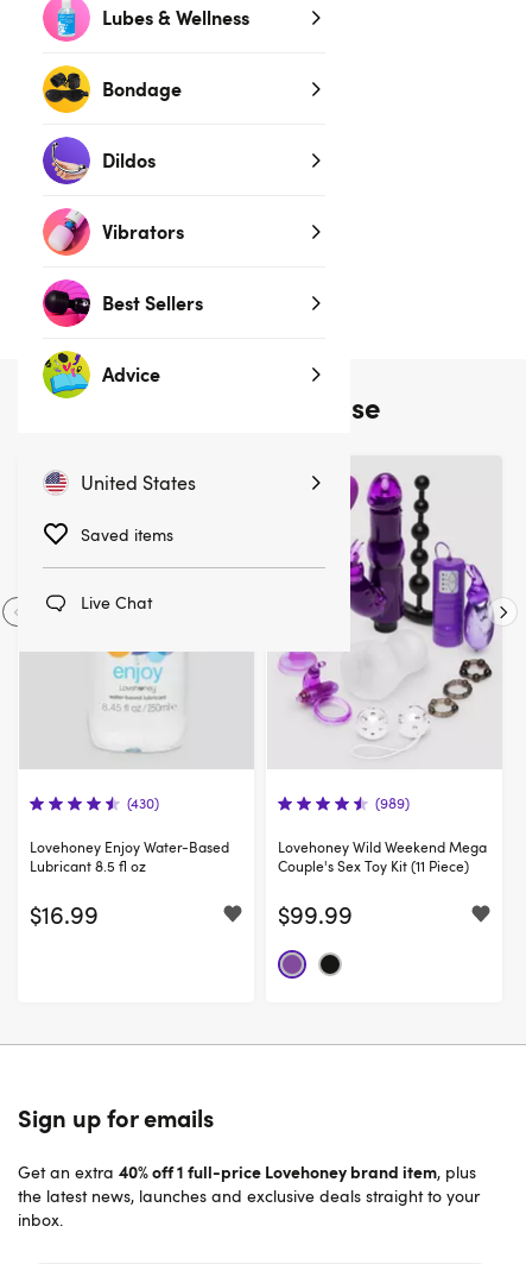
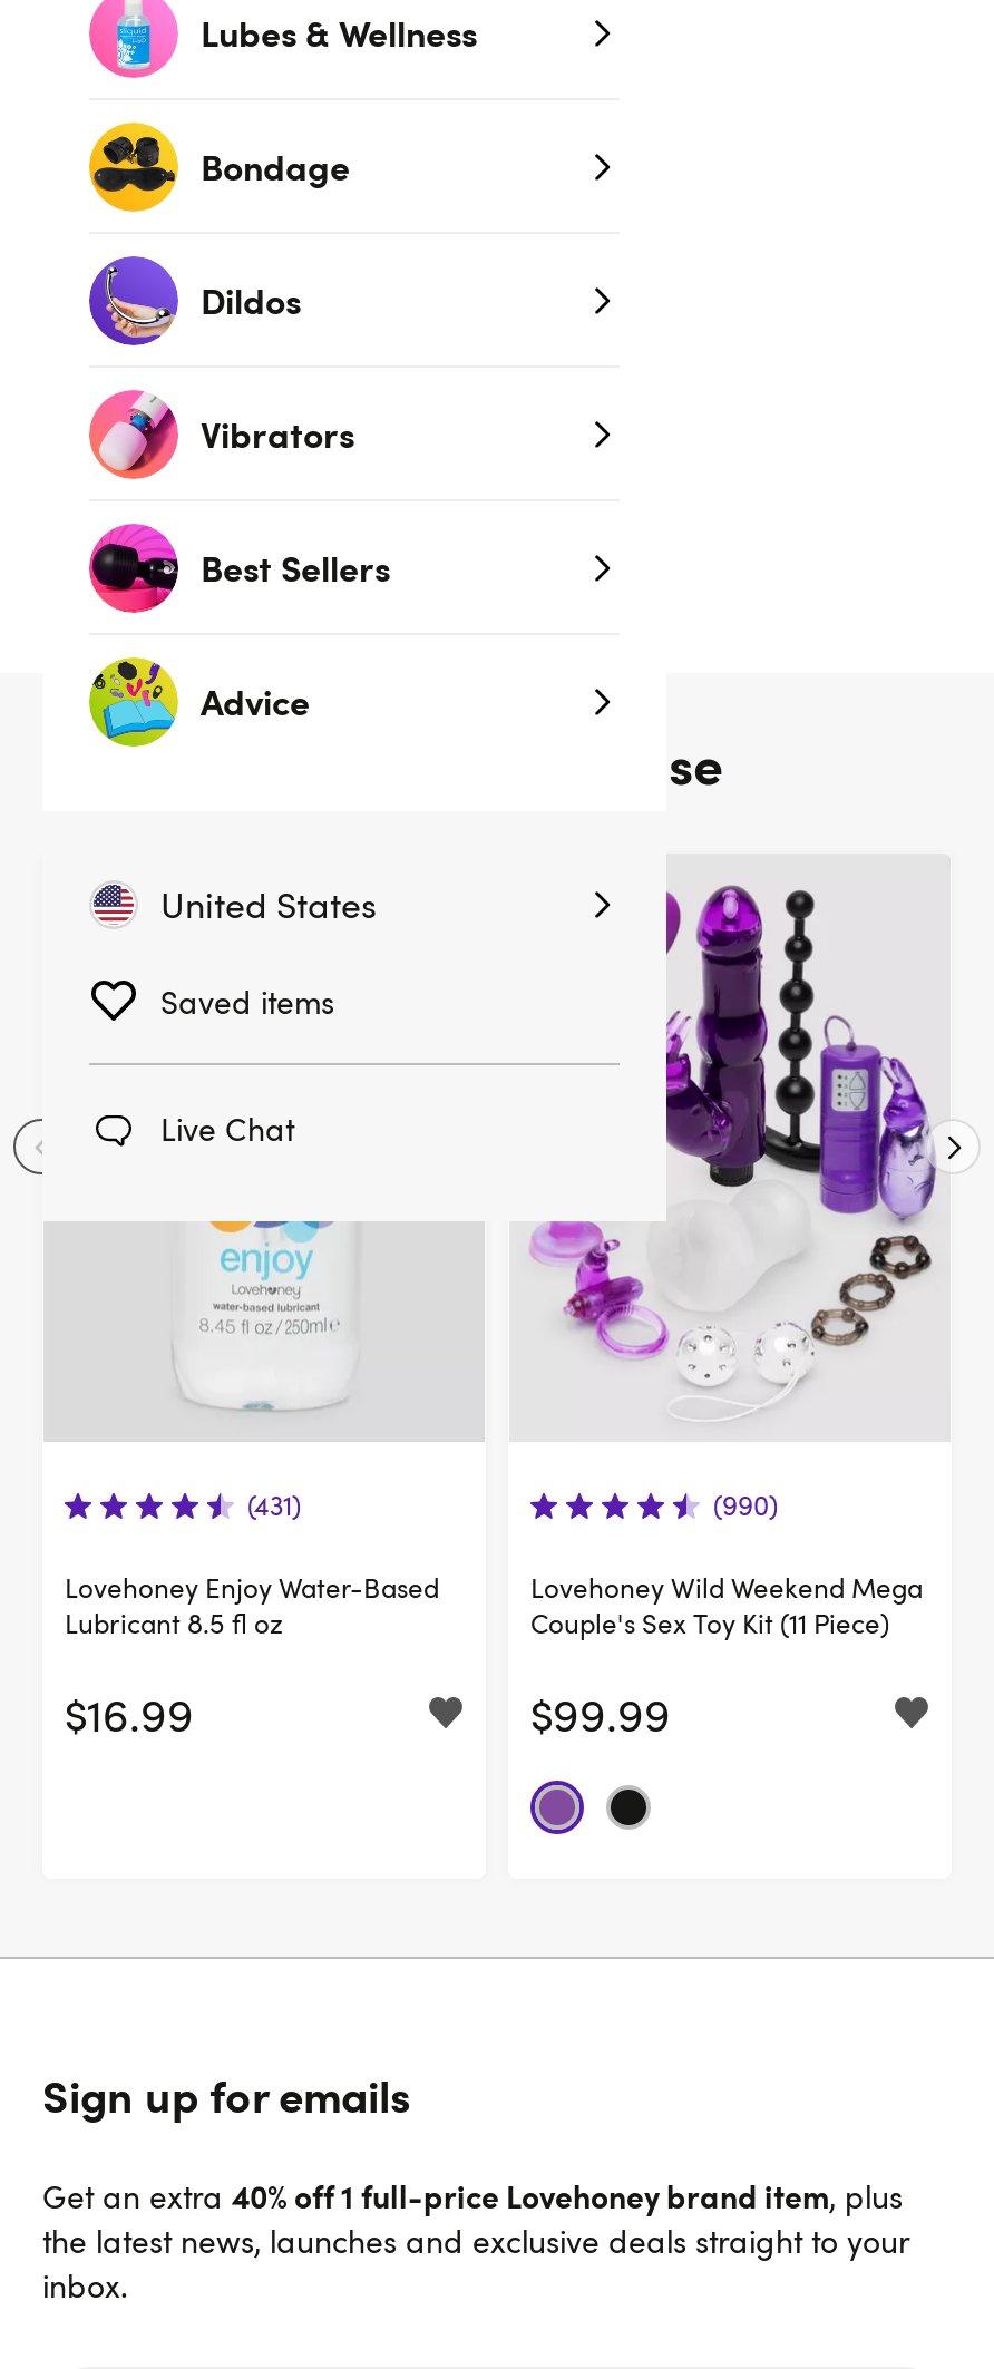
[127,794,159,813] (430) -> [247,1487,301,1523] (431)
[375,794,410,813] (989) -> [713,1487,778,1523] (990)

